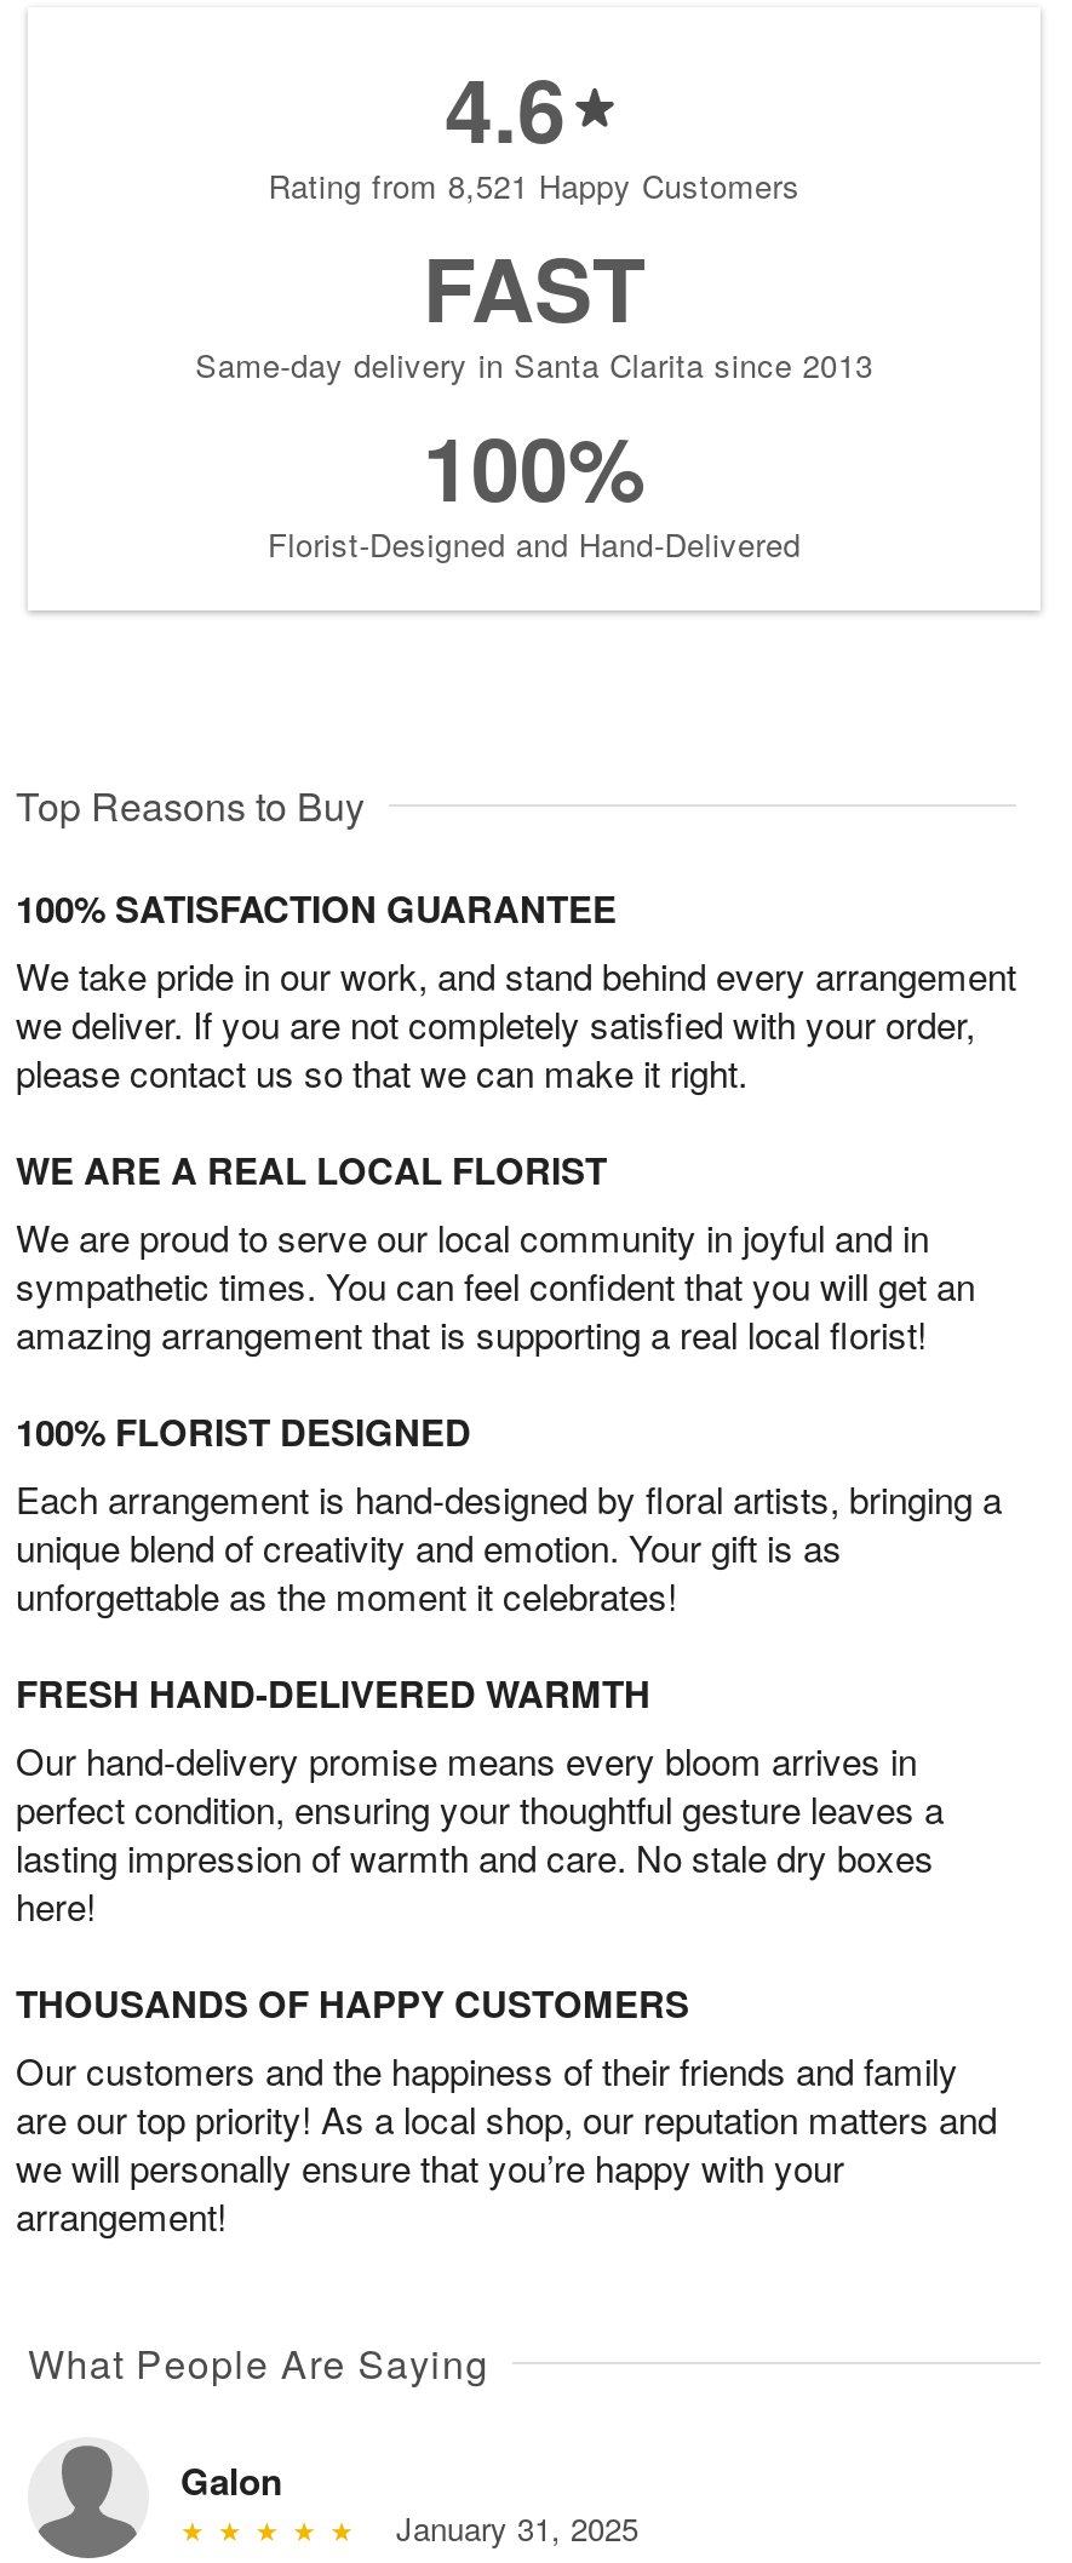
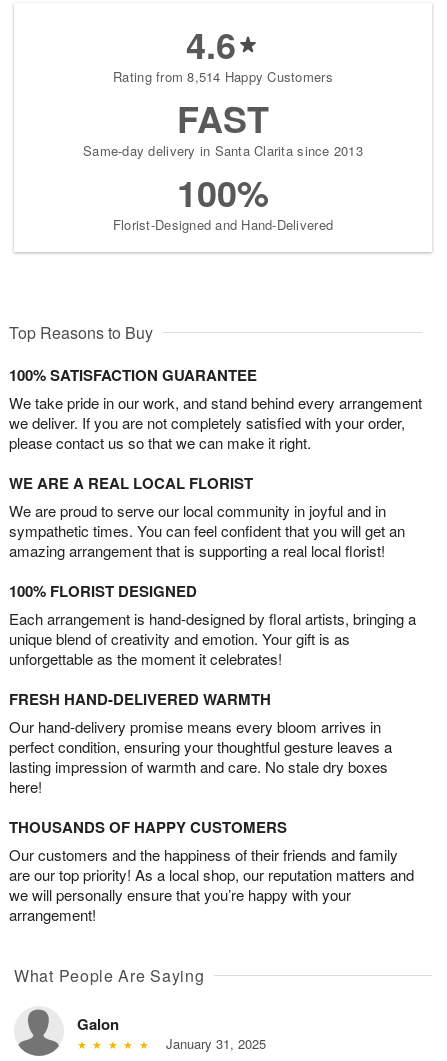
[268,161,800,207] Rating from 8,521 Happy Customers -> [113,66,333,85] Rating from 8,514 Happy Customers

